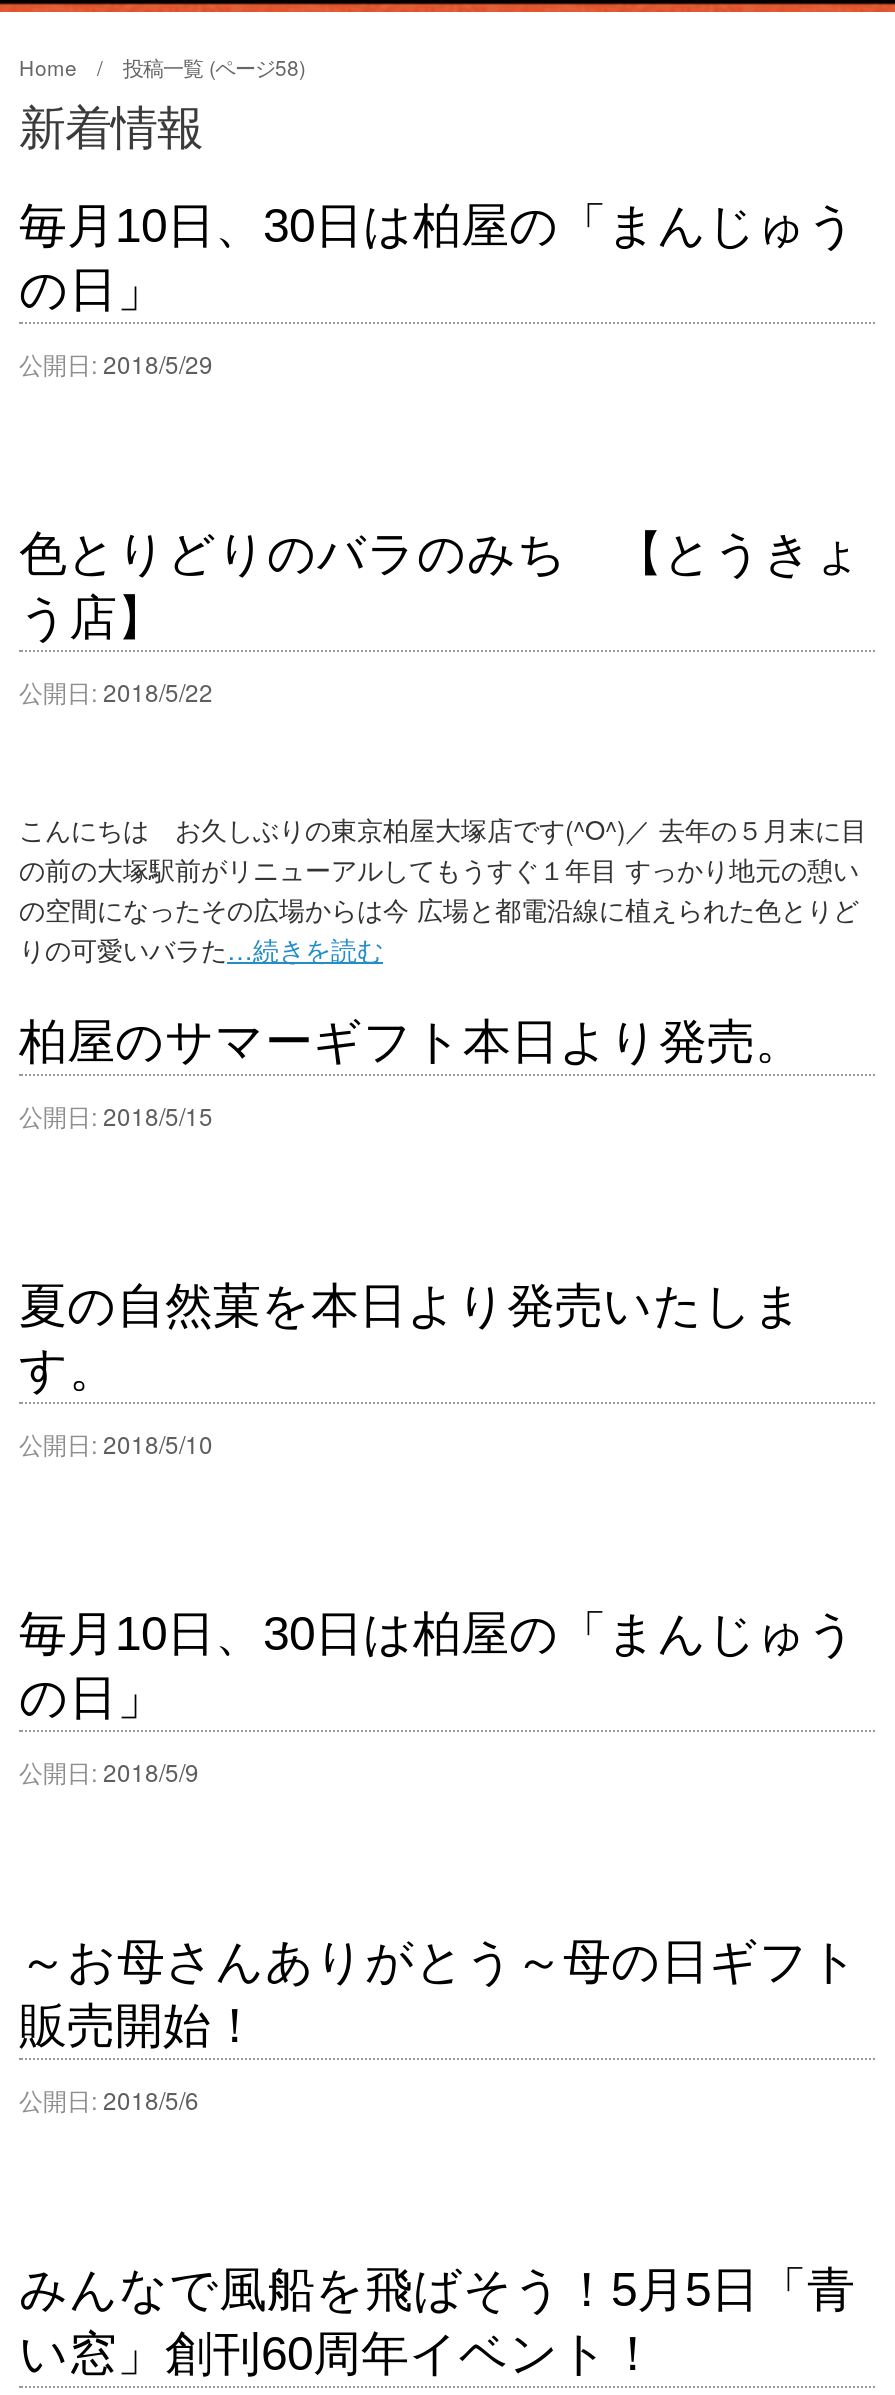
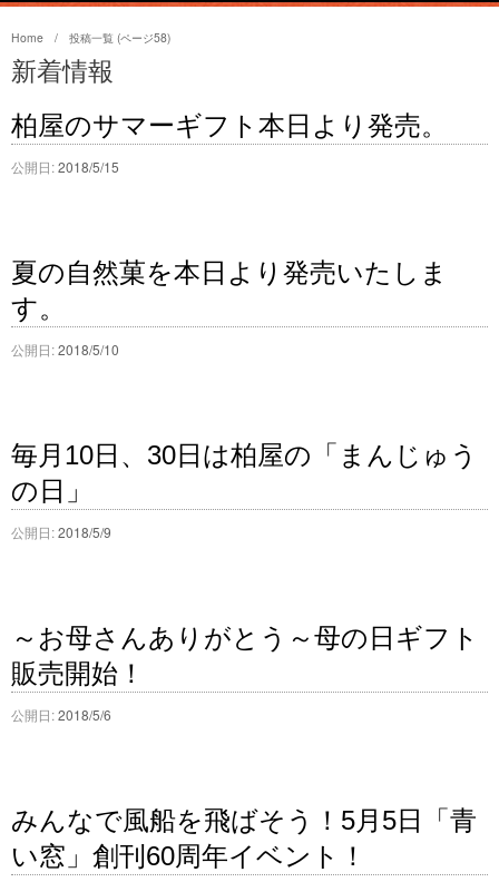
[19,197,857,379] 毎月10日、30日は柏屋の「まんじゅう | の日」 | 公開日: 2018/5/29 -> none
[19,525,863,707] 色とりどりのバラのみち 【とうきょ | う店】 | 公開日: 2018/5/22 -> none
[19,809,867,967] こんにちは お久しぶりの東京柏屋大塚店です(^O^)／ 去年の５月末に目 | の前の大塚駅前がリニューアルしてもうすぐ１年目 すっかり地元の憩い | の空間になったその広場からは今 広場と都電沿線に植えられた色とりど | りの可愛いバラた…続きを読む -> none

